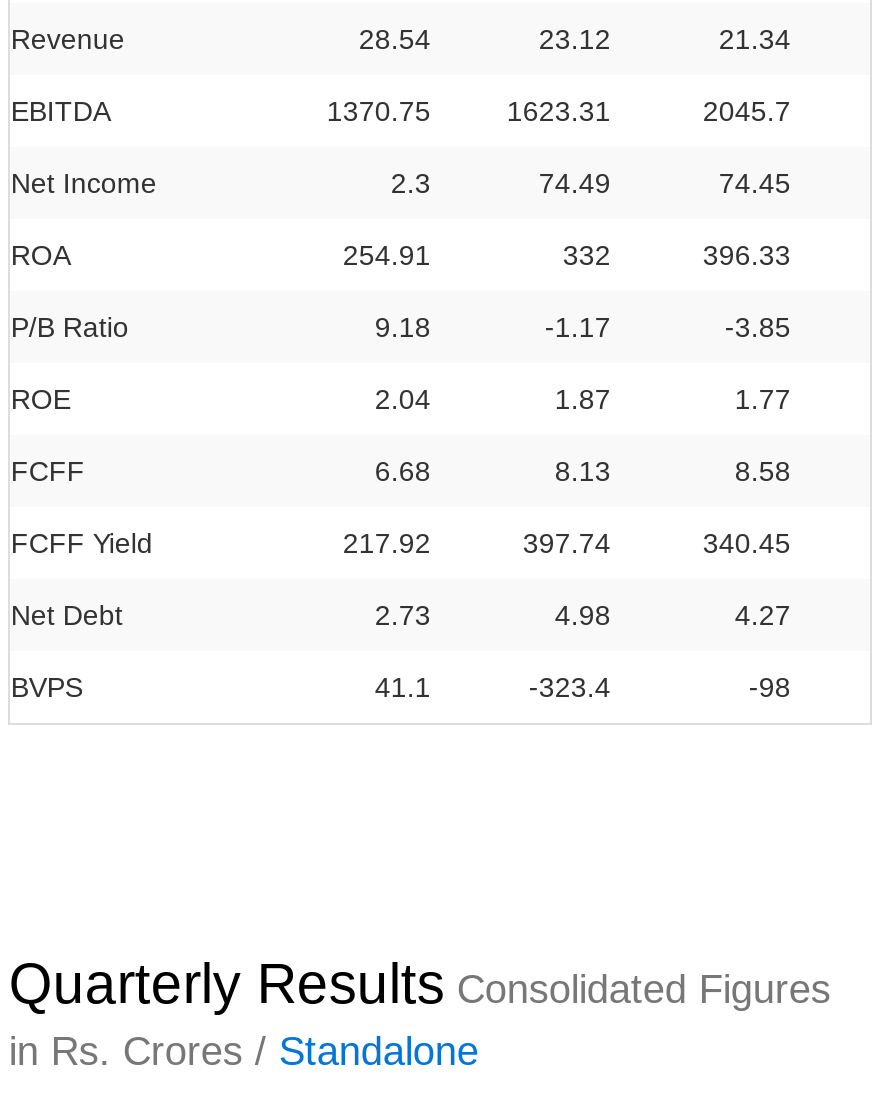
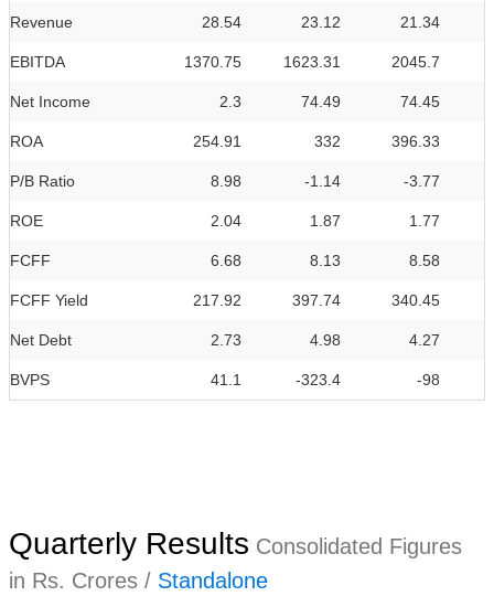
[375,311,431,343] 9.18 -> [211,172,242,190] 8.98
[545,311,611,343] -1.17 -> [305,172,341,190] -1.14
[725,311,791,343] -3.85 -> [404,172,440,190] -3.77

